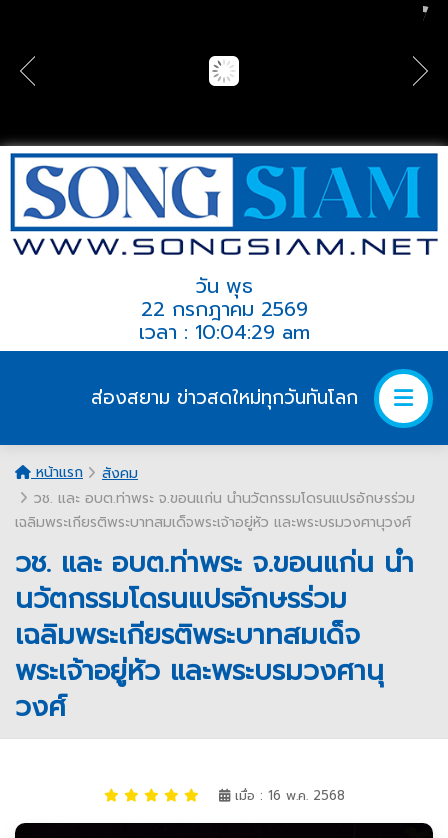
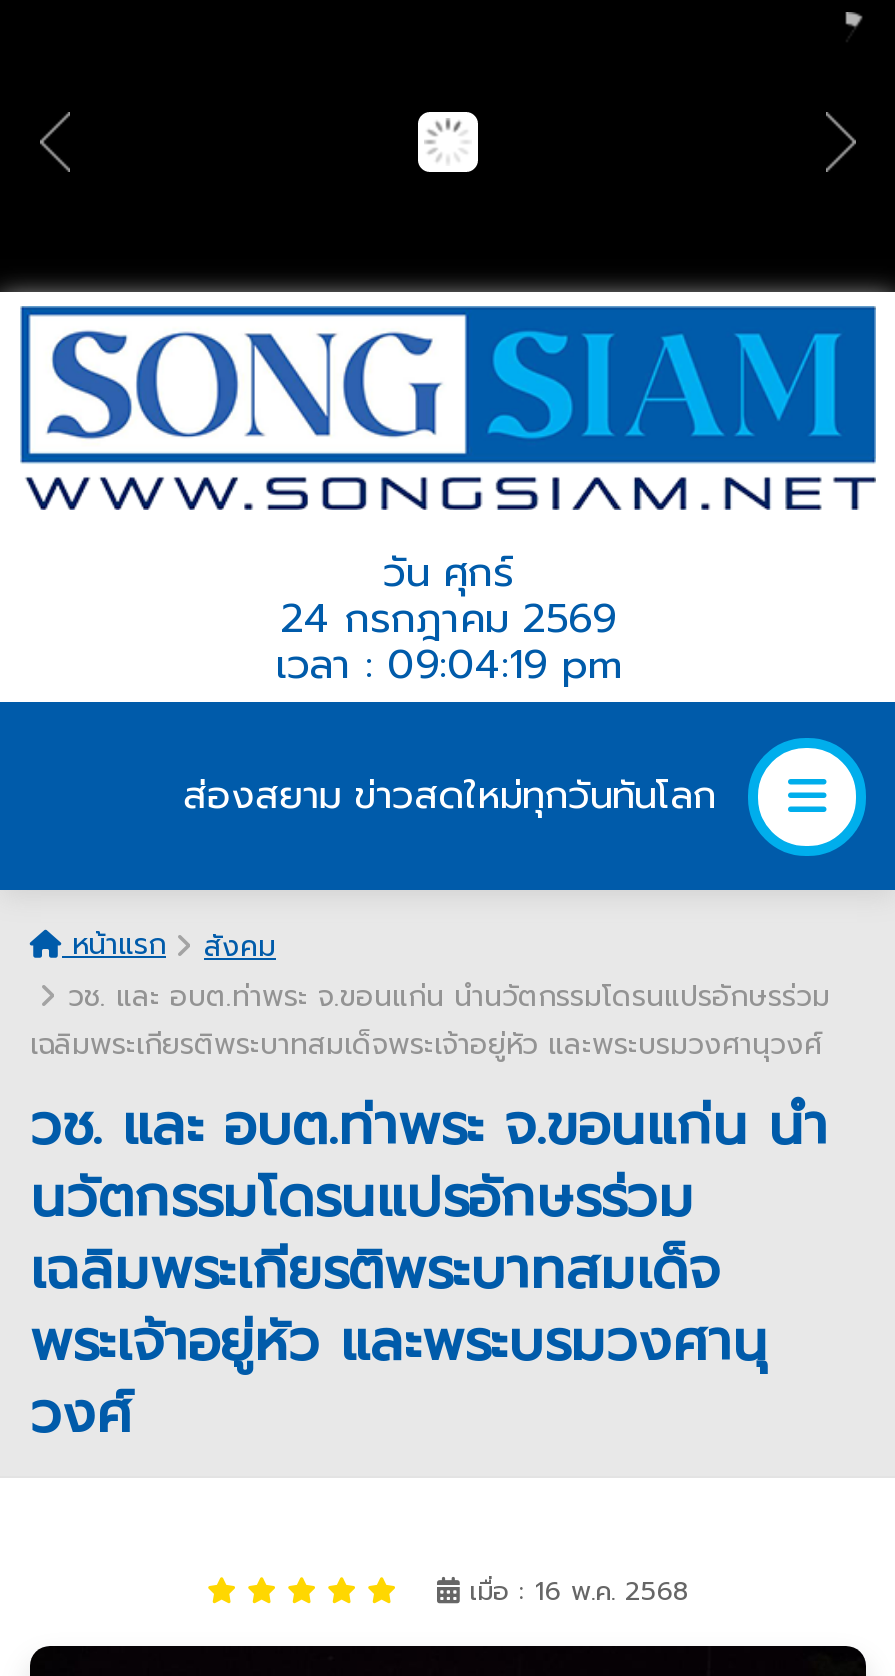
[138,271,309,347] วัน พุธ | 22 กรกฎาคม 2569 | เวลา : 10:04:29 am -> [275,542,621,694] วัน ศุกร์ | 24 กรกฎาคม 2569 | เวลา : 09:04:19 pm

